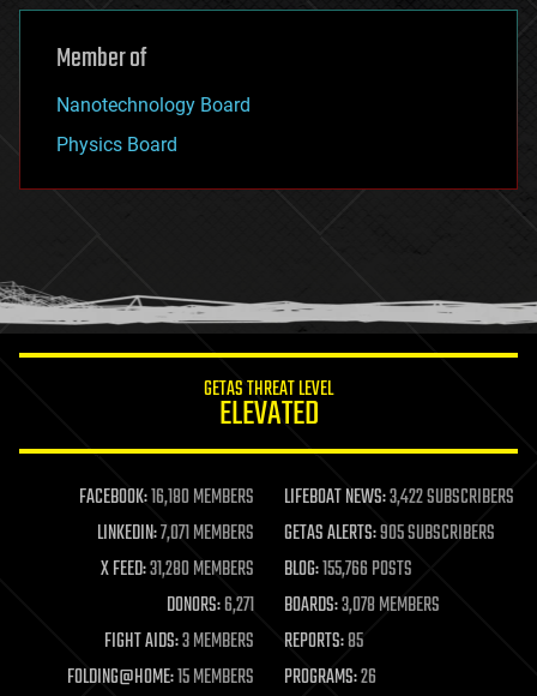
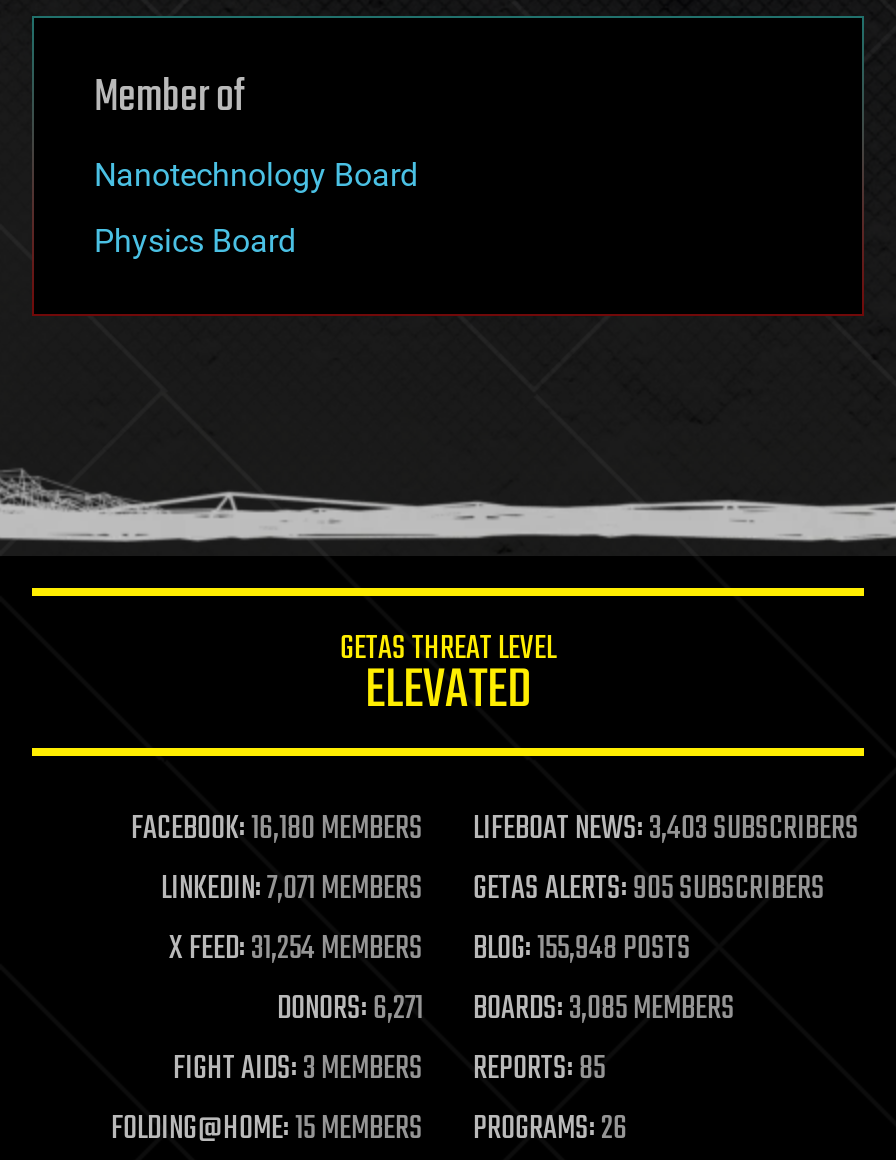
[283,482,514,513] LIFEBOAT NEWS:3,422 SUBSCRIBERS -> [473,804,859,856] LIFEBOAT NEWS:3,403 SUBSCRIBERS
[100,554,254,585] X FEED:31,280 MEMBERS -> [169,924,423,976] X FEED:31,254 MEMBERS
[283,554,412,585] BLOG:155,766 POSTS -> [473,924,691,976] BLOG:155,948 POSTS
[283,590,439,621] BOARDS:3,078 MEMBERS -> [473,984,735,1036] BOARDS:3,085 MEMBERS

